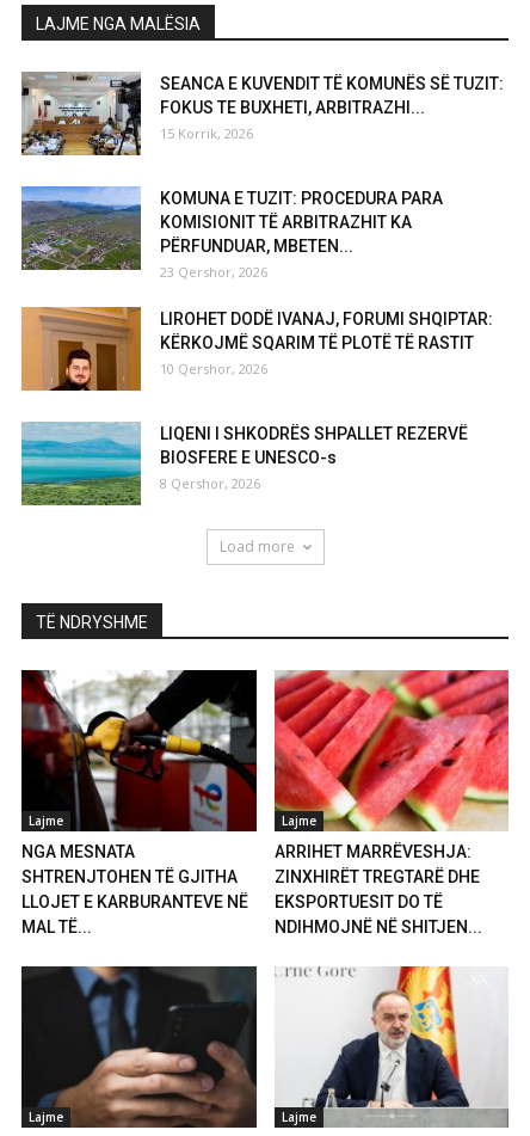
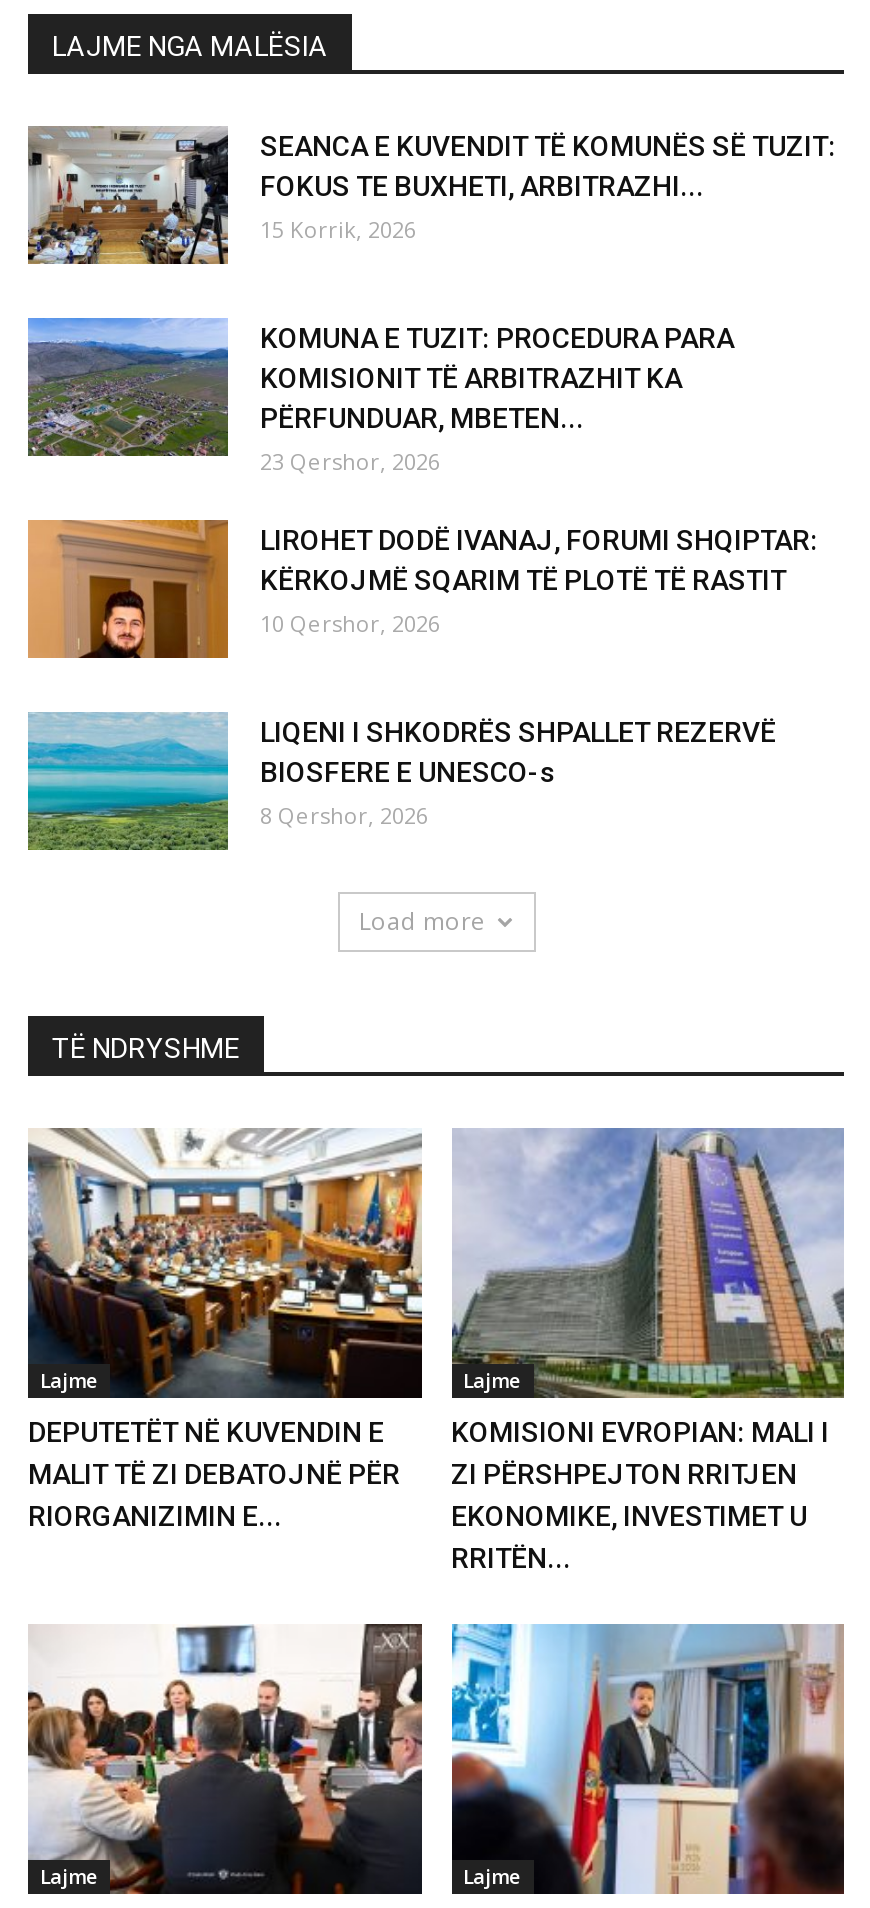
[20,669,258,937] [image] | NGA MESNATA | SHTRENJTOHEN TË GJITHA | LLOJET E KARBURANTEVE NË | MAL TË... -> [26,1126,424,1532] [image] | DEPUTETËT NË KUVENDIN E | MALIT TË ZI DEBATOJNË PËR | RIORGANIZIMIN E...
[273,669,510,937] [image] | ARRIHET MARRËVESHJA: | ZINXHIRËT TREGTARË DHE | EKSPORTUESIT DO TË | NDIHMOJNË NË SHITJEN... -> [450,1126,846,1574] [image] | KOMISIONI EVROPIAN: MALI I | ZI PËRSHPEJTON RRITJEN | EKONOMIKE, INVESTIMET U | RRITËN...
[20,965,258,1129] [image] -> [26,1624,424,1896] [image]
[275,965,509,1128] [image] -> [450,1622,846,1894] [image]

